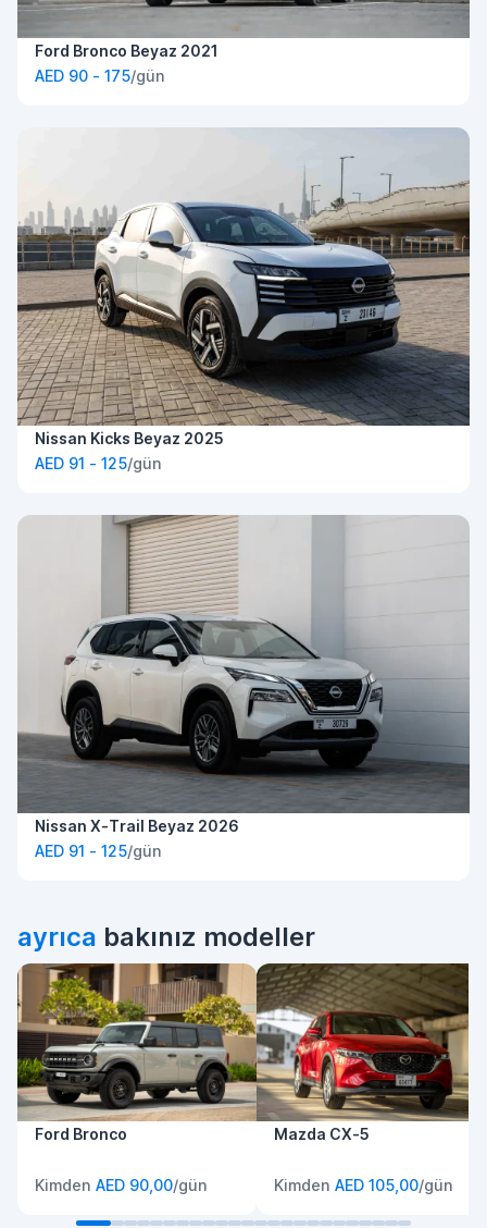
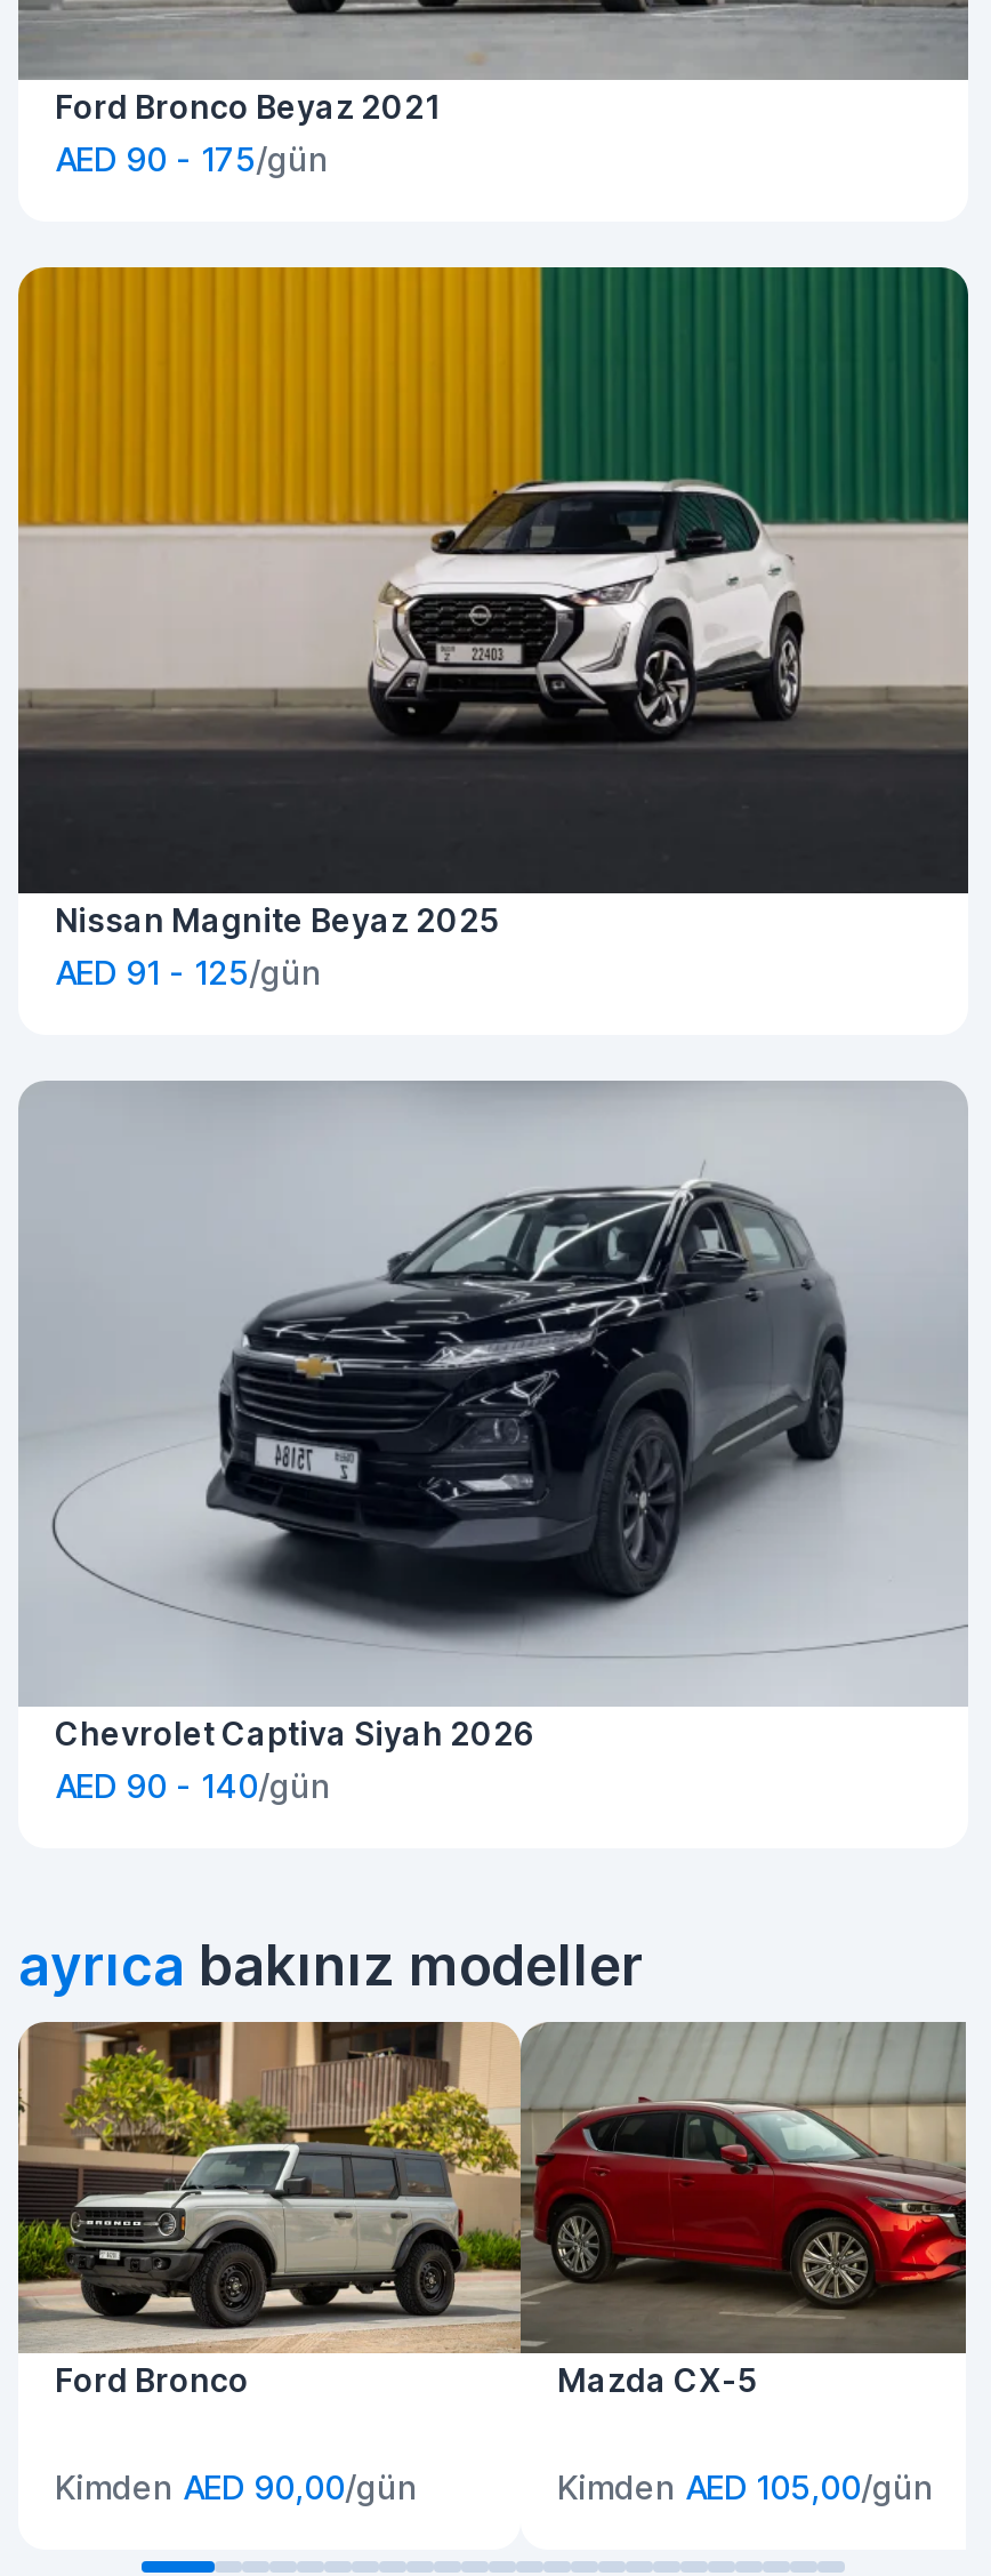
[16,127,471,447] [image] | Nissan Kicks Beyaz 2025 -> [16,265,970,939] [image] | Nissan Magnite Beyaz 2025
[17,515,470,860] [image] | Nissan X-Trail Beyaz 2026 | AED 91 - 125/gün -> [21,1081,966,1805] [image] | Chevrolet Captiva Siyah 2026 | AED 90 - 140/gün
[257,963,470,1121] [image] -> [518,2022,968,2356] [image]

